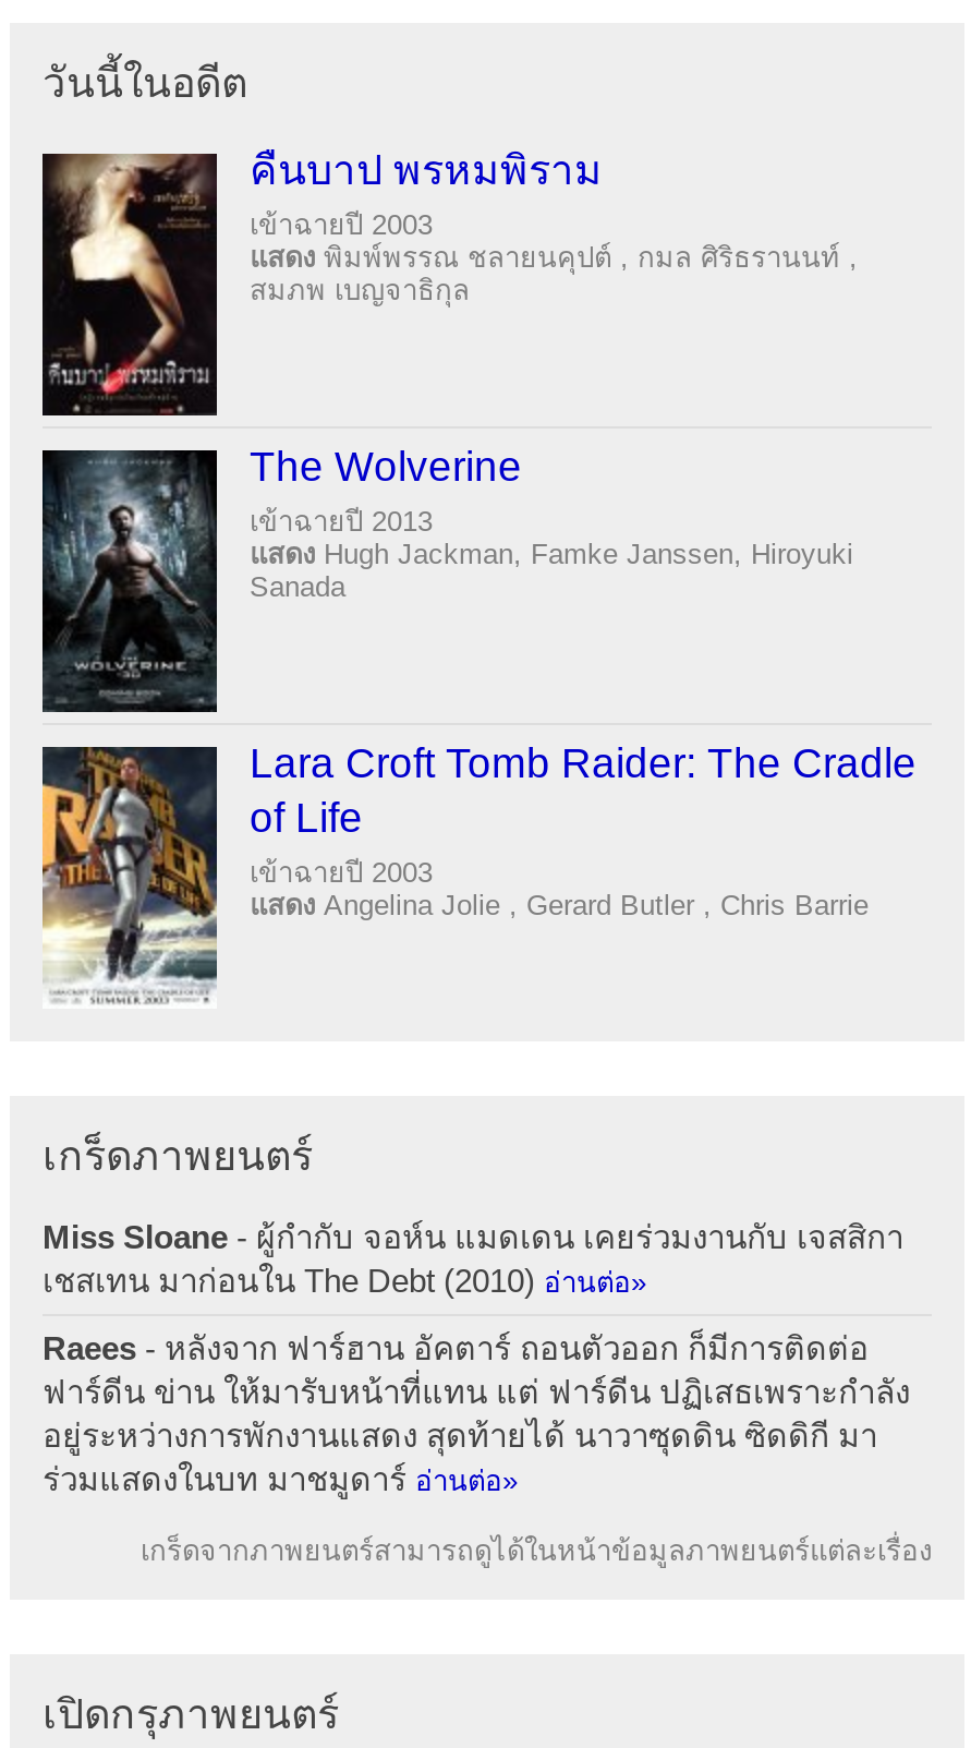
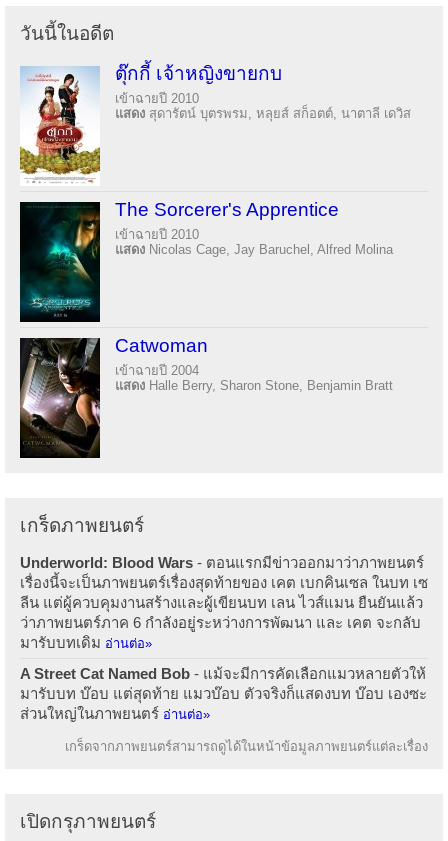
[40,146,858,418] [image] | คืนบาป พรหมพิราม | เข้าฉายปี 2003 | แสดงพิมพ์พรรณ ชลายนคุปต์ , กมล ศิริธรานนท์ , | สมภพ เบญจาธิกุล -> [19,62,411,186] [image] | ตุ๊กกี้ เจ้าหญิงขายกบ | เข้าฉายปี 2010 | แสดงสุดารัตน์ บุตรพรม, หลุยส์ สก็อตต์, นาตาลี เดวิส
[43,443,853,712] [image] | The Wolverine | เข้าฉายปี 2013 | แสดงHugh Jackman, Famke Janssen, Hiroyuki | Sanada -> [20,198,393,320] [image] | The Sorcerer's Apprentice | เข้าฉายปี 2010 | แสดงNicolas Cage, Jay Baruchel, Alfred Molina
[40,739,917,1009] [image] | Lara Croft Tomb Raider: The Cradle | of Life | เข้าฉายปี 2003 | แสดงAngelina Jolie , Gerard Butler , Chris Barrie -> [19,334,393,459] [image] | Catwoman | เข้าฉายปี 2004 | แสดงHalle Berry, Sharon Stone, Benjamin Bratt
[43,1217,903,1298] Miss Sloane - ผู้กำกับ จอห์น แมดเดน เคยร่วมงานกับ เจสสิกา | เชสเทน มาก่อนใน The Debt (2010)อ่านต่อ» -> [20,553,428,650] Underworld: Blood Wars - ตอนแรกมีข่าวออกมาว่าภาพยนตร์ | เรื่องนี้จะเป็นภาพยนตร์เรื่องสุดท้ายของ เคต เบกคินเซล ในบท เซ | ลีน แต่ผู้ควบคุมงานสร้างและผู้เขียนบท เลน ไวส์แมน ยืนยันแล้ว | ว่าภาพยนตร์ภาค 6 กำลังอยู่ระหว่างการพัฒนา และ เคต จะกลับ | มารับบทเดิมอ่านต่อ»
[43,1328,910,1496] Raees - หลังจาก ฟาร์ฮาน อัคตาร์ ถอนตัวออก ก็มีการติดต่อ | ฟาร์ดีน ข่าน ให้มารับหน้าที่แทน แต่ ฟาร์ดีน ปฏิเสธเพราะกำลัง | อยู่ระหว่างการพักงานแสดง สุดท้ายได้ นาวาซุดดิน ซิดดิกี มา | ร่วมแสดงในบท มาชมูดาร์อ่านต่อ» -> [20,664,427,721] A Street Cat Named Bob - แม้จะมีการคัดเลือกแมวหลายตัวให้ | มารับบท บ๊อบ แต่สุดท้าย แมวบ๊อบ ตัวจริงก็แสดงบท บ๊อบ เองซะ | ส่วนใหญ่ในภาพยนตร์อ่านต่อ»

